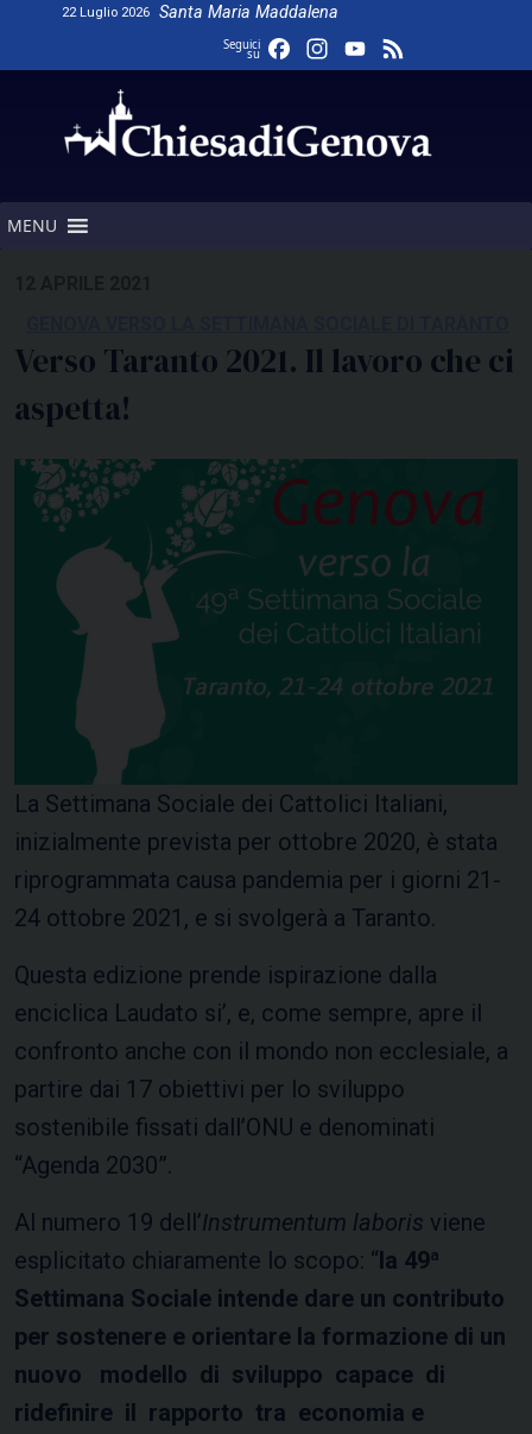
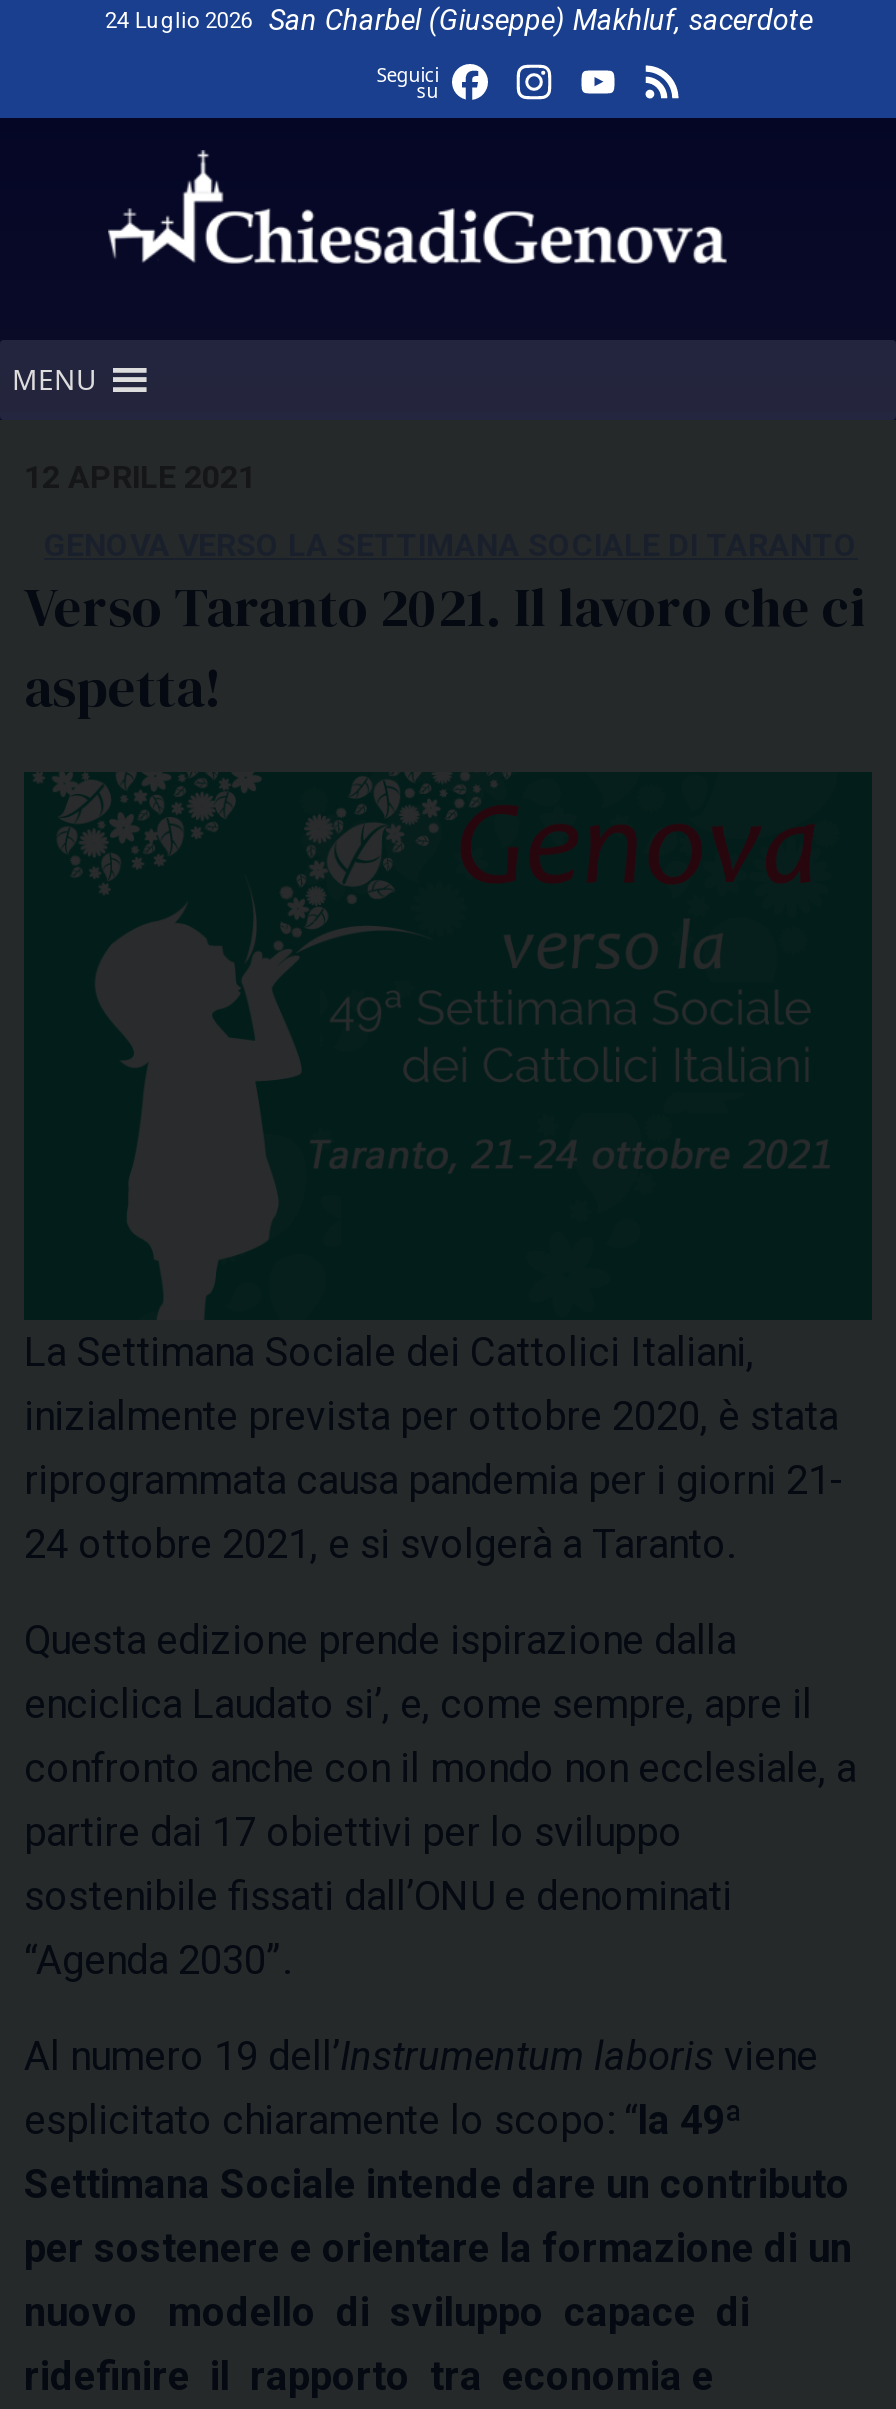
[62,2,339,23] 22 Luglio 2026 | Santa Maria Maddalena -> [105,4,813,38] 24 Luglio 2026 | San Charbel (Giuseppe) Makhluf, sacerdote

